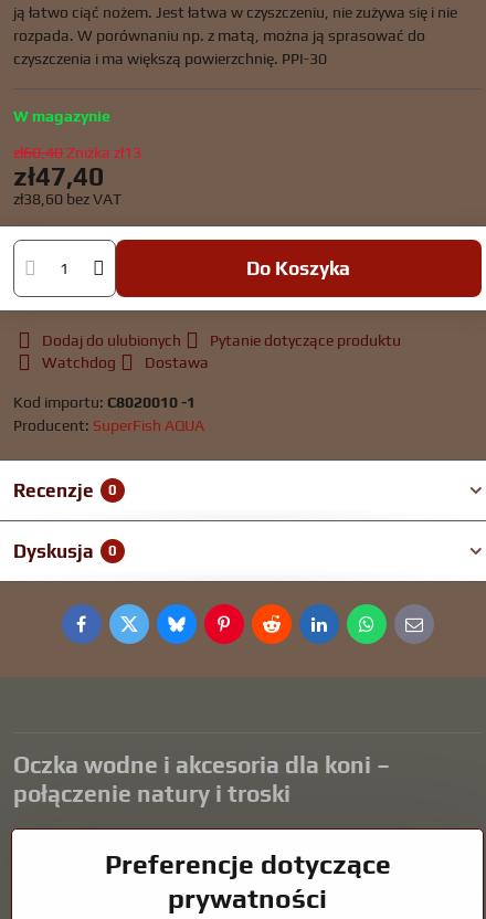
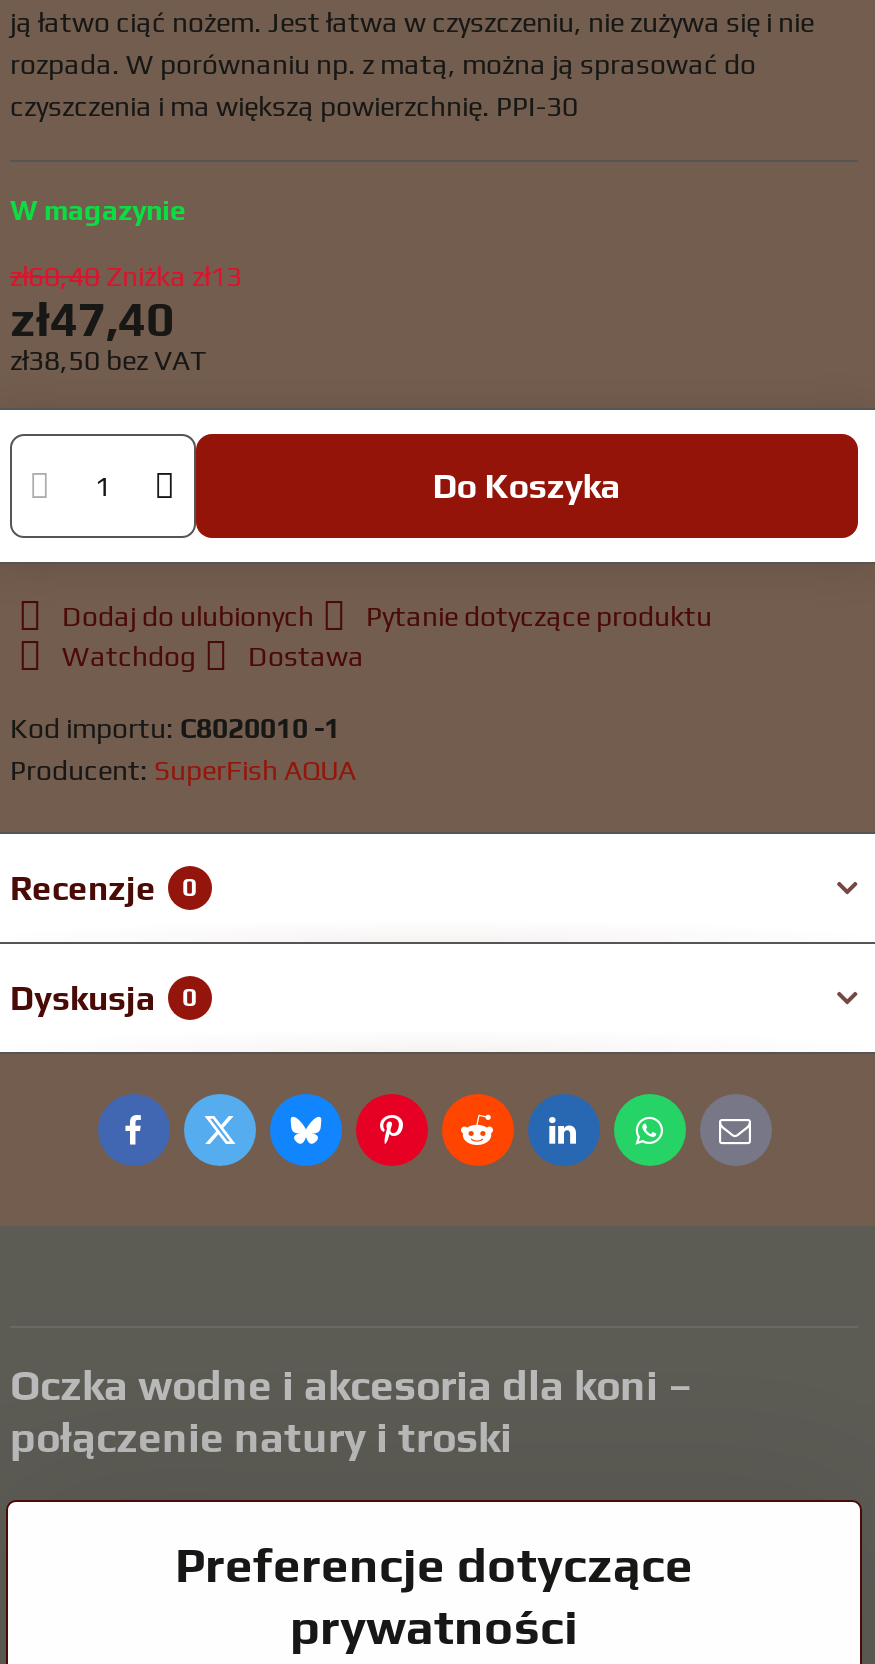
[13,190,121,208] zł38,60 bez VAT -> [10,344,206,376] zł38,50 bez VAT

